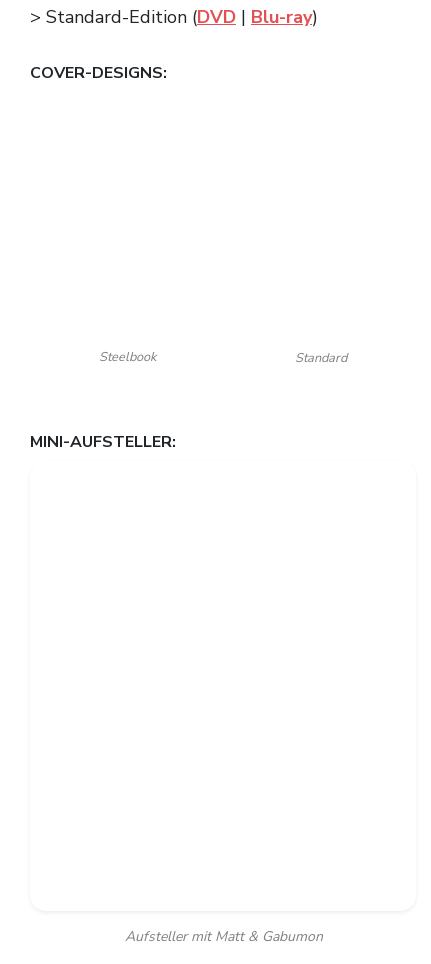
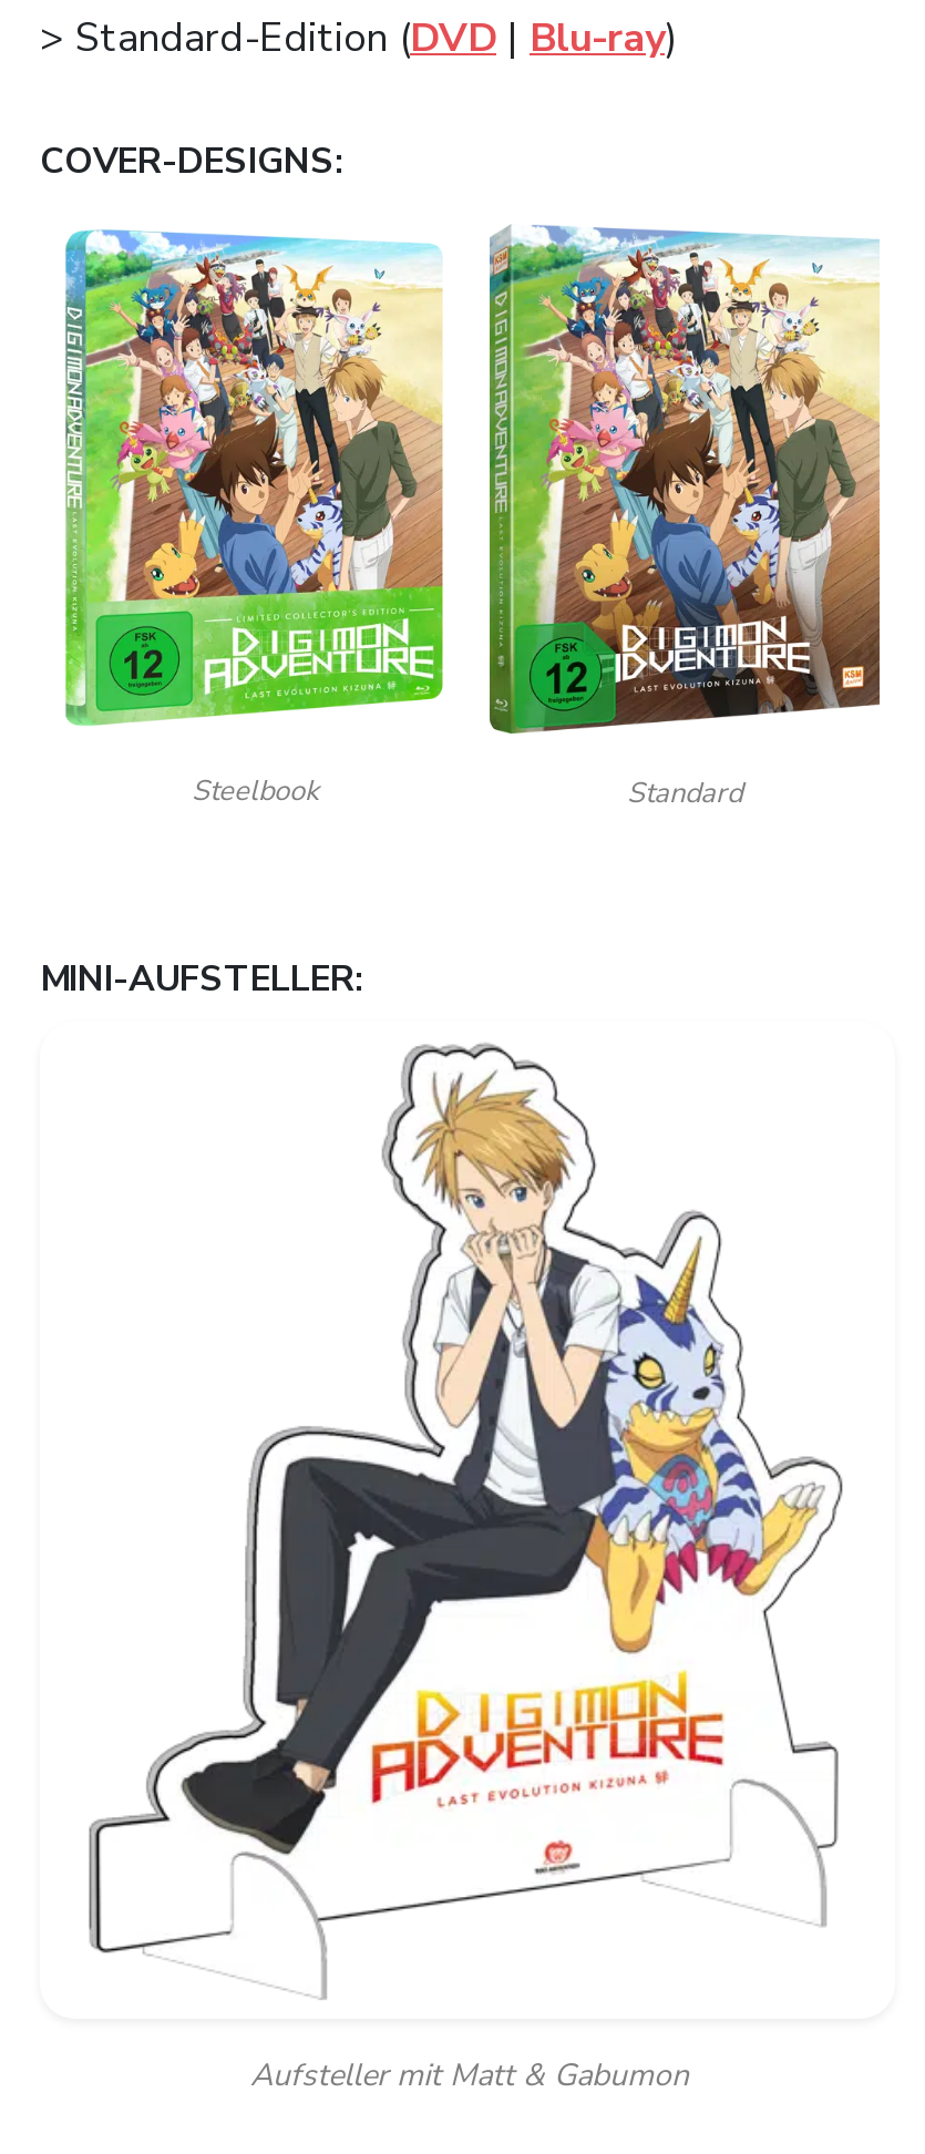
none -> [62,228,445,727] [image]
none -> [487,224,882,736] [image]
none -> [86,1042,844,2001] [image]

